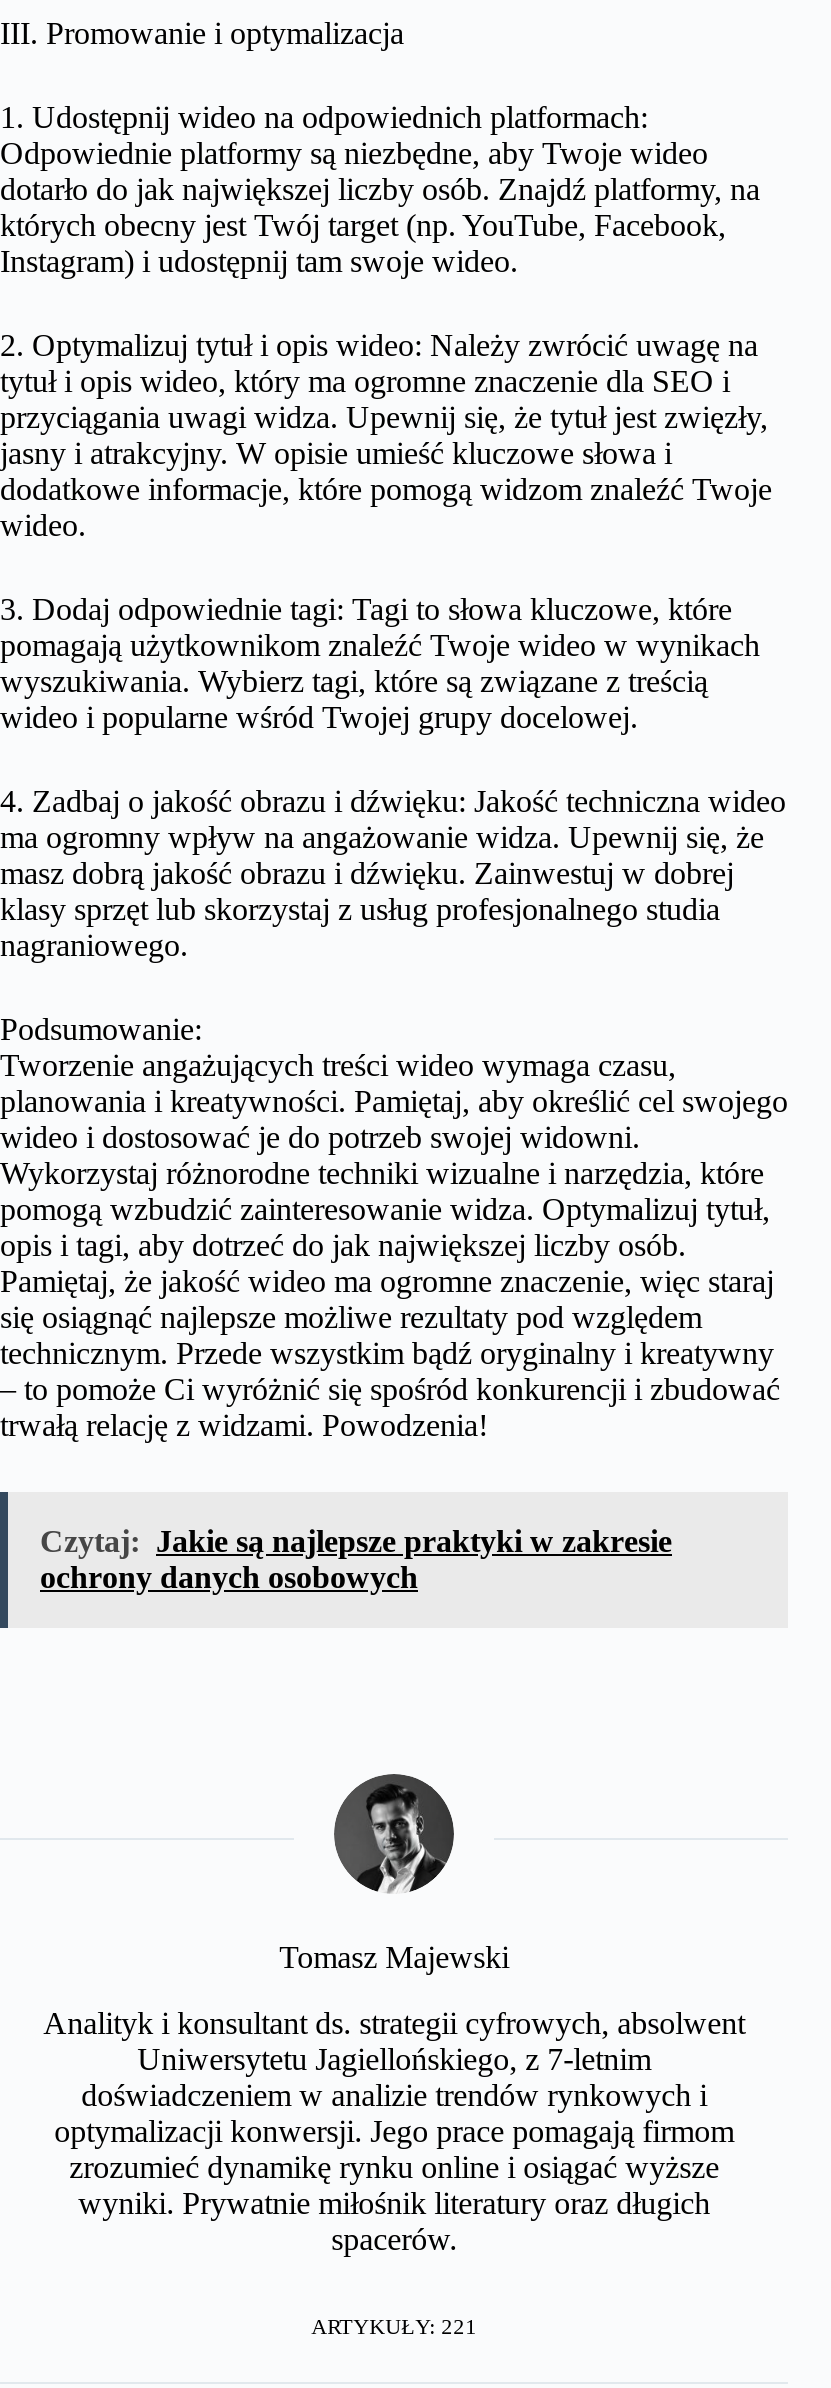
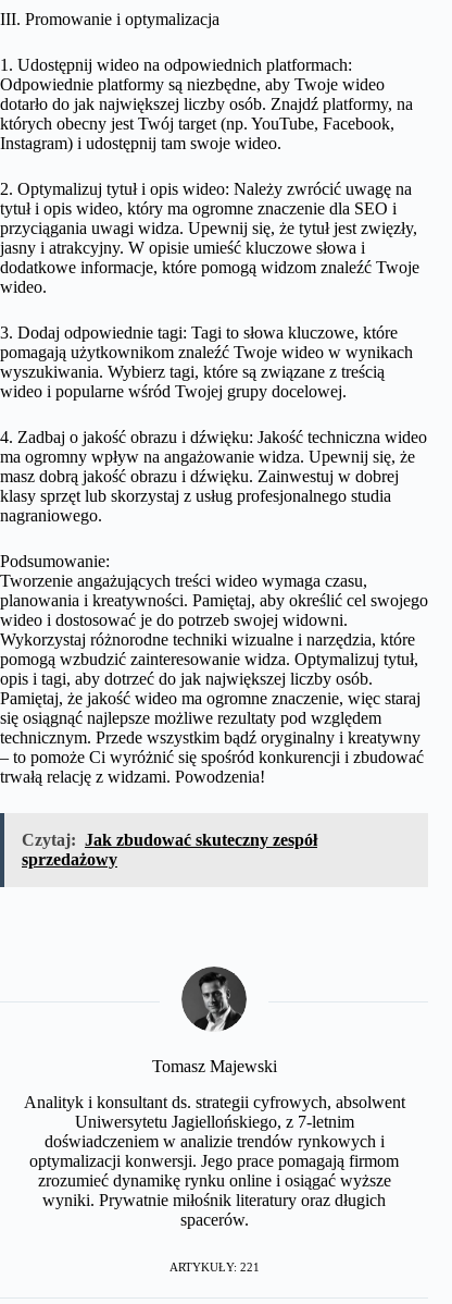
[40,1524,672,1594] Czytaj: Jakie są najlepsze praktyki w zakresie | ochrony danych osobowych -> [22,831,317,869] Czytaj: Jak zbudować skuteczny zespół | sprzedażowy

